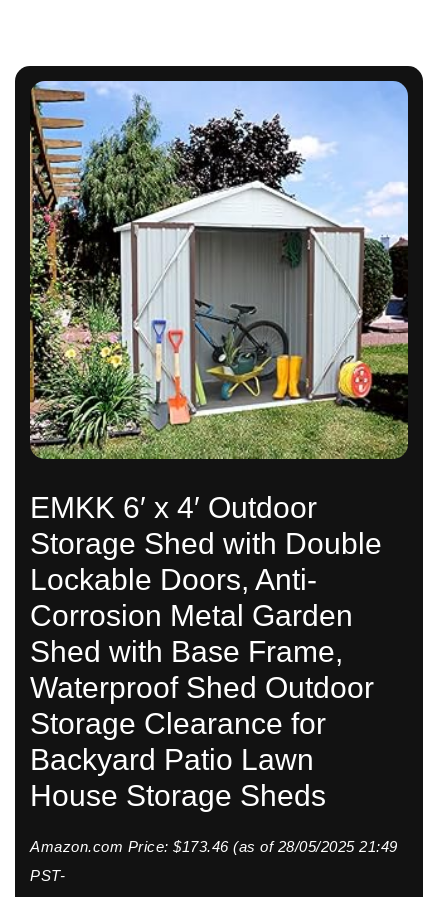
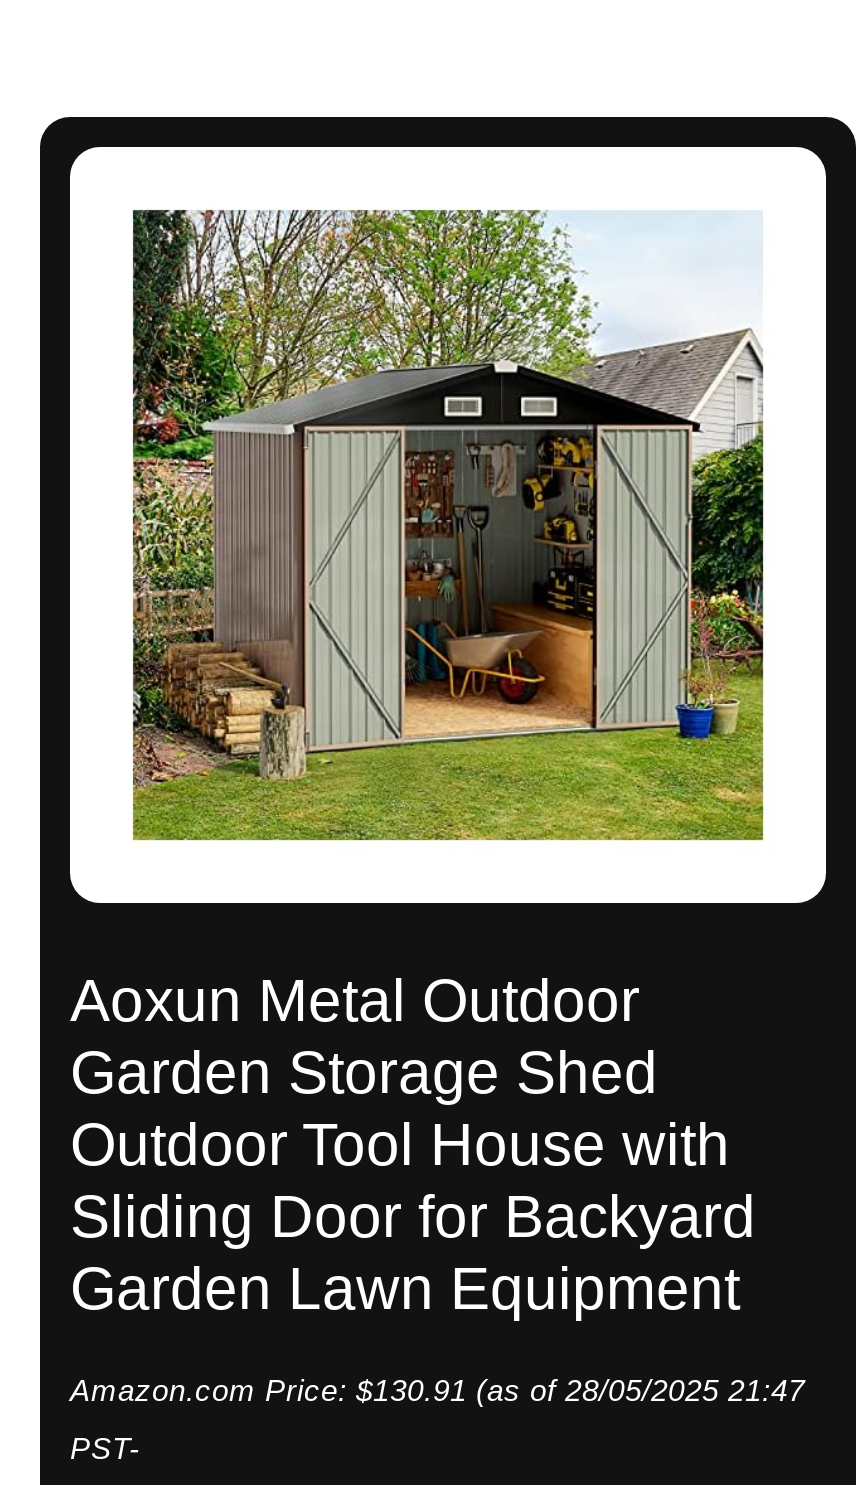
[29,80,409,812] [image] | EMKK 6′ x 4′ Outdoor | Storage Shed with Double | Lockable Doors, Anti- | Corrosion Metal Garden | Shed with Base Frame, | Waterproof Shed Outdoor | Storage Clearance for | Backyard Patio Lawn | House Storage Sheds -> [68,145,828,1321] [image] | Aoxun Metal Outdoor | Garden Storage Shed | Outdoor Tool House with | Sliding Door for Backyard | Garden Lawn Equipment
[30,838,397,855] Amazon.com Price: $173.46 (as of 28/05/2025 21:49 -> [70,1373,805,1407] Amazon.com Price: $130.91 (as of 28/05/2025 21:47

